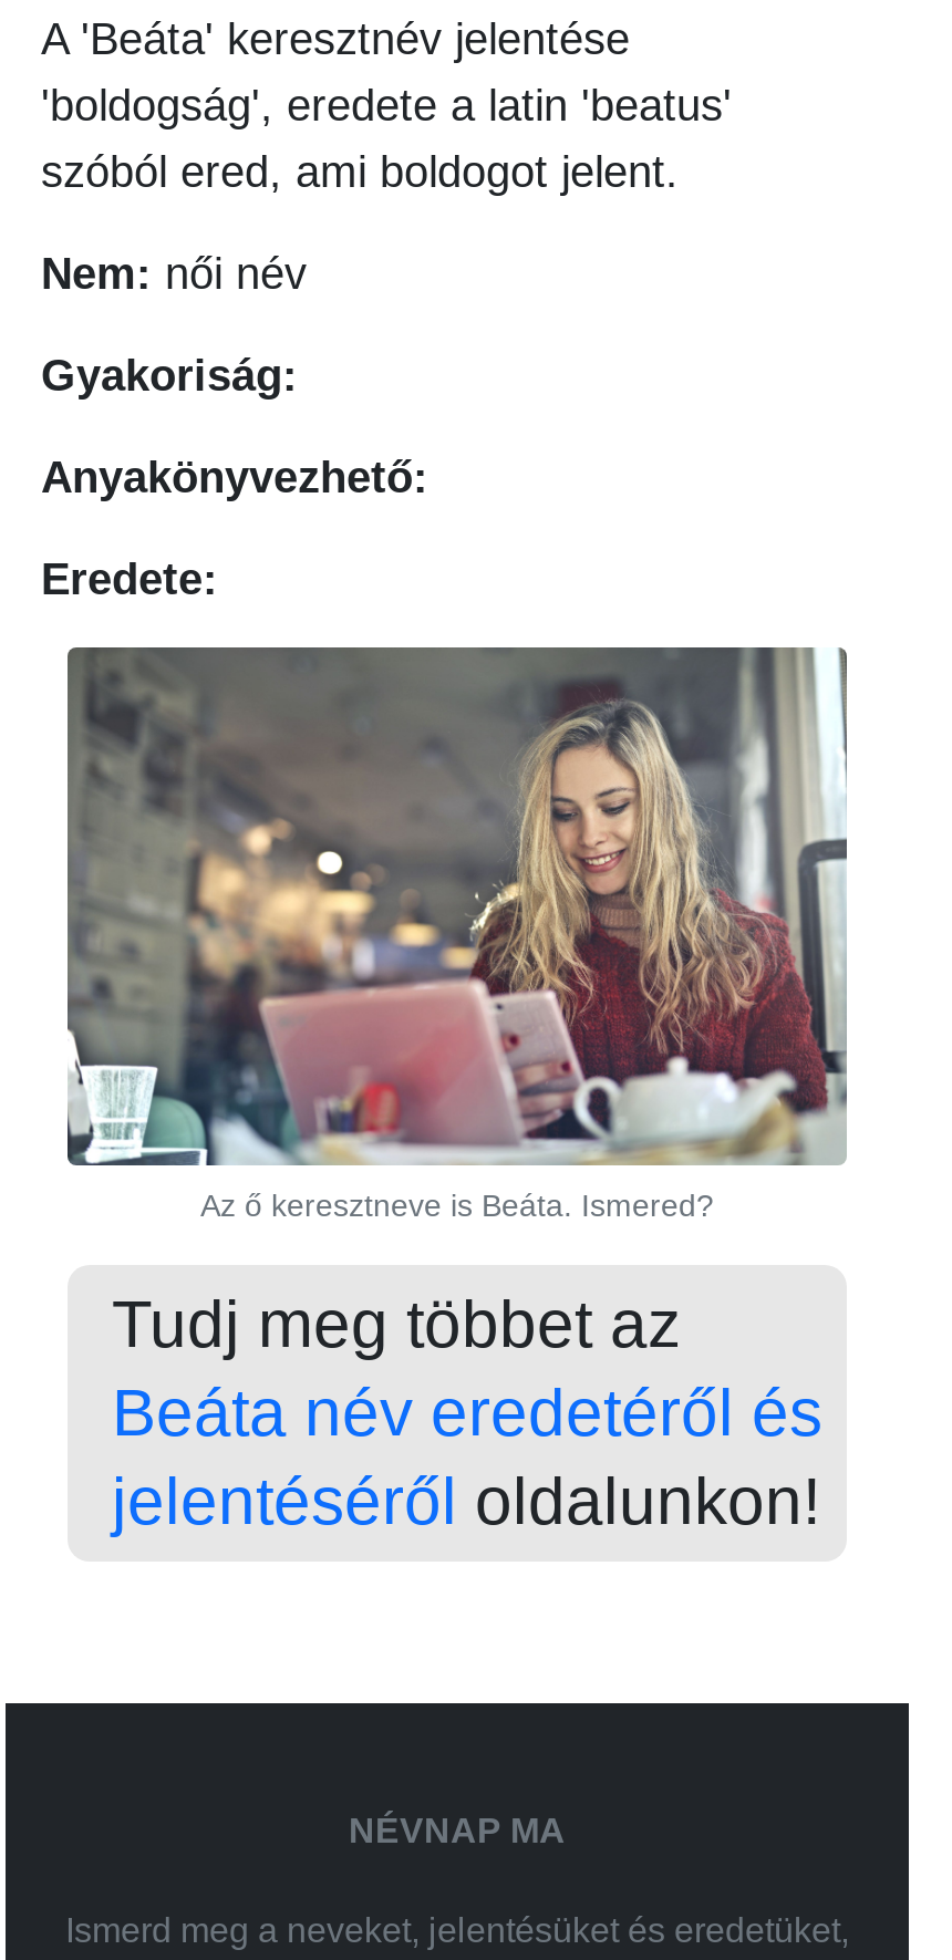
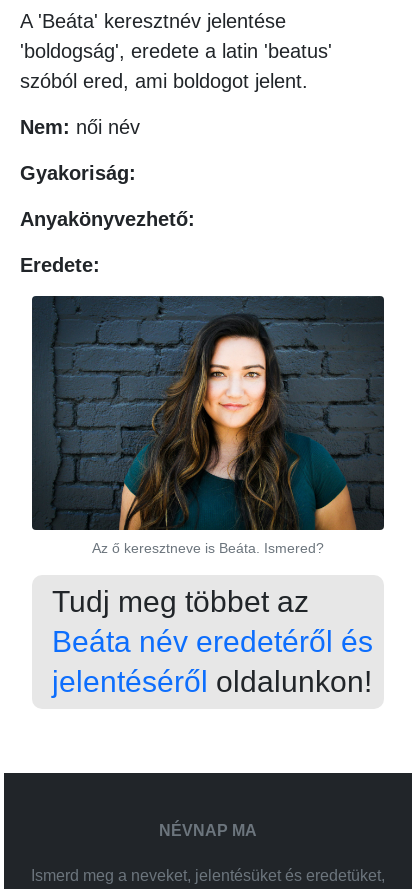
[65,645,849,1168] [image] -> [31,295,385,531] [image]

